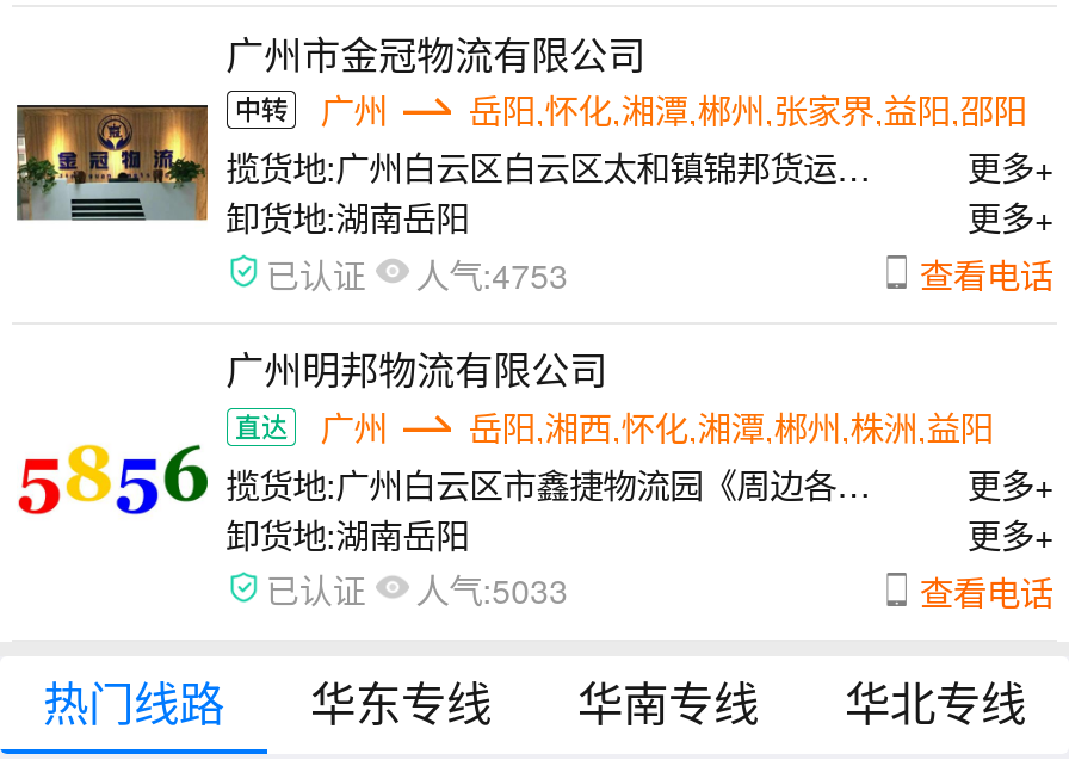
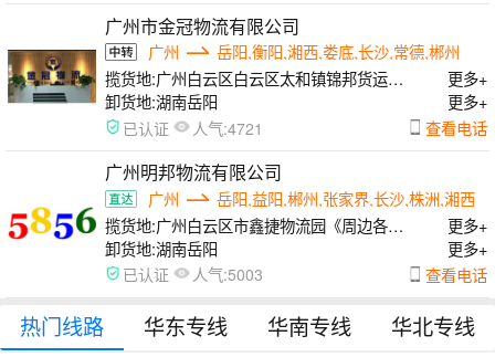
[468,84,1027,135] 岳阳,怀化,湘潭,郴州,张家界,益阳,邵阳 -> [217,40,460,63] 岳阳,衡阳,湘西,娄底,长沙,常德,郴州
[266,247,568,297] 已认证 人气:4753 -> [123,116,263,139] 已认证 人气:4721
[468,401,993,451] 岳阳,湘西,怀化,湘潭,郴州,株洲,益阳 -> [217,187,475,210] 岳阳,益阳,郴州,张家界,长沙,株洲,湘西
[266,564,568,614] 已认证 人气:5033 -> [123,262,263,285] 已认证 人气:5003

